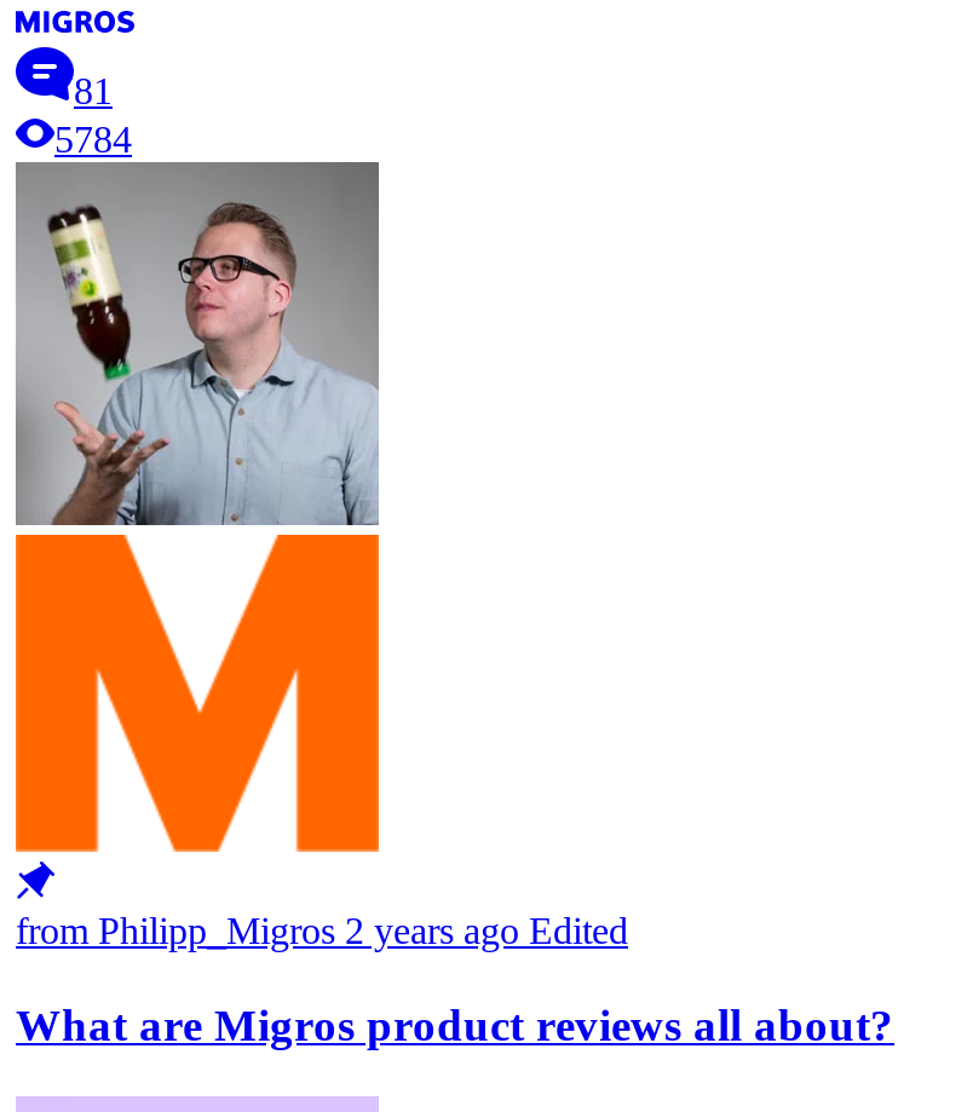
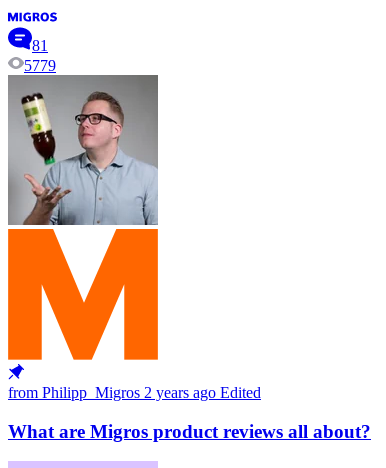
[54,118,132,159] 5784 -> [24,57,56,74] 5779

